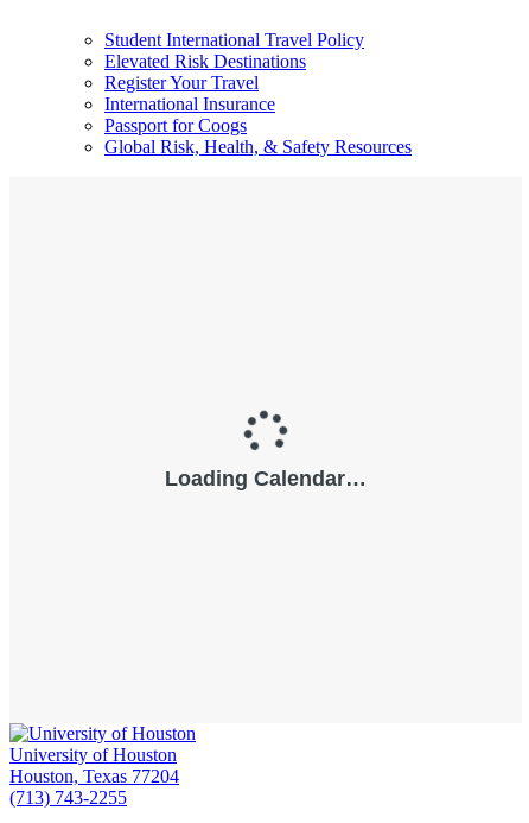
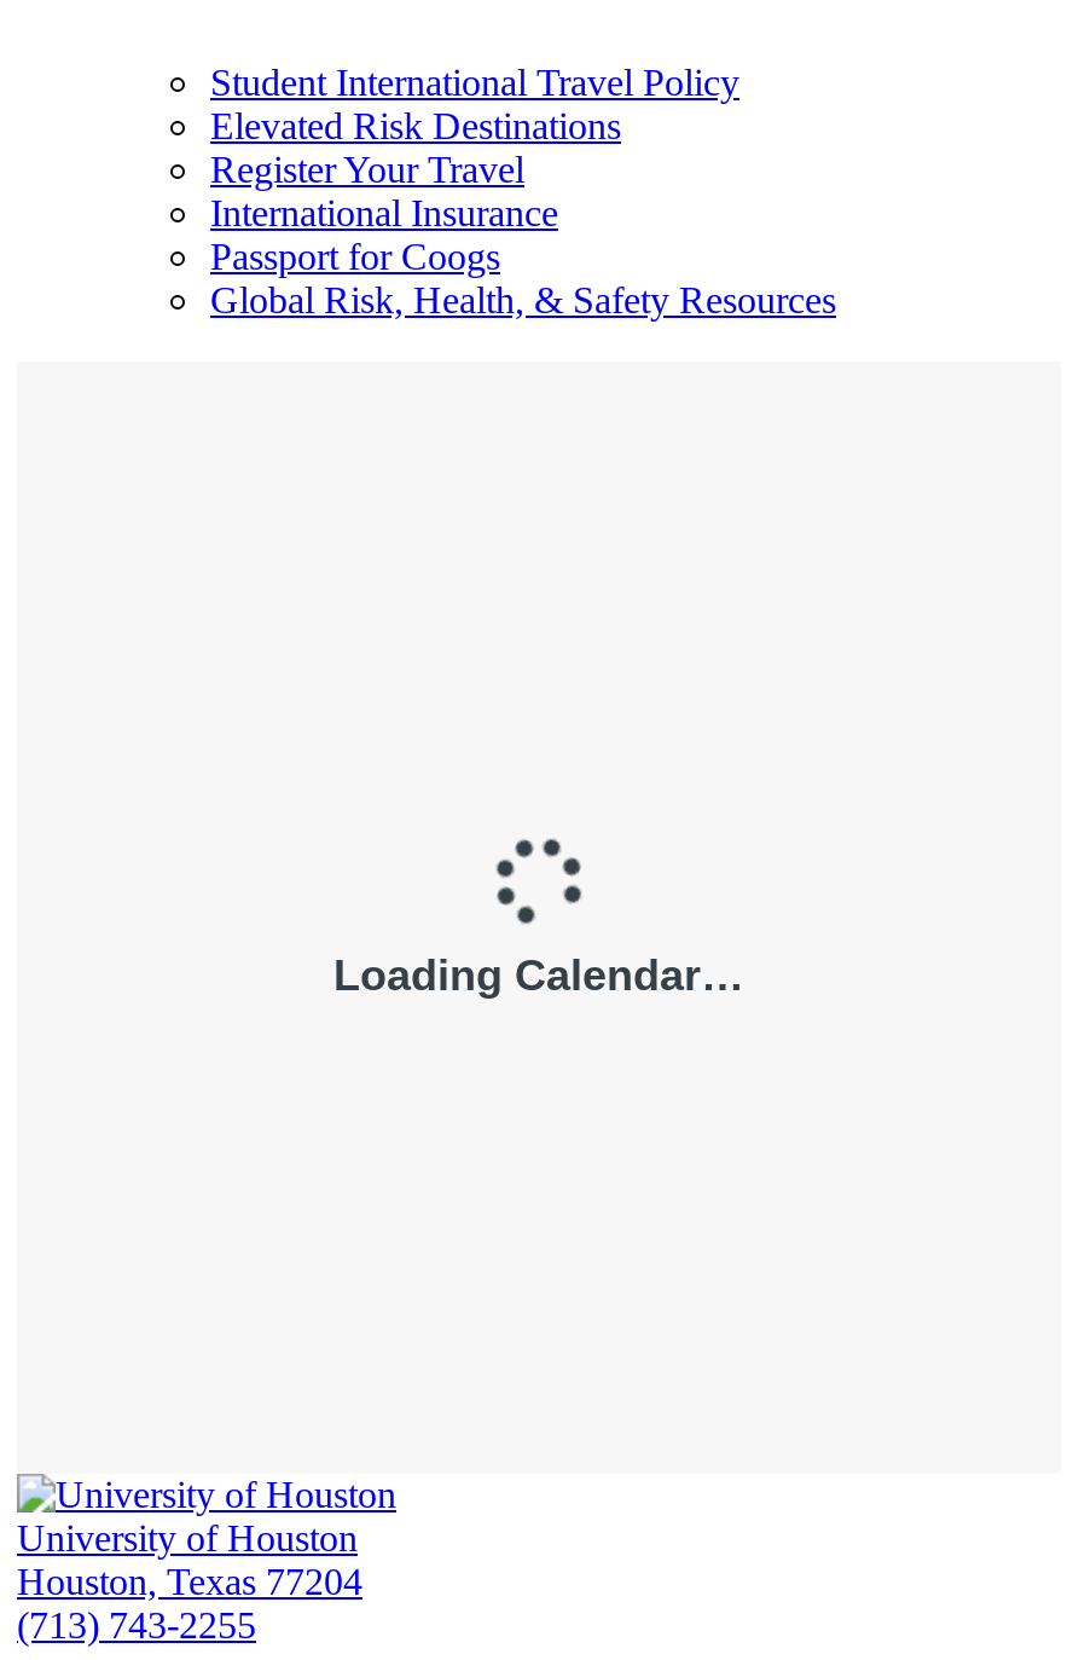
[242,409,289,454] [image] -> [493,835,585,927] [image]

